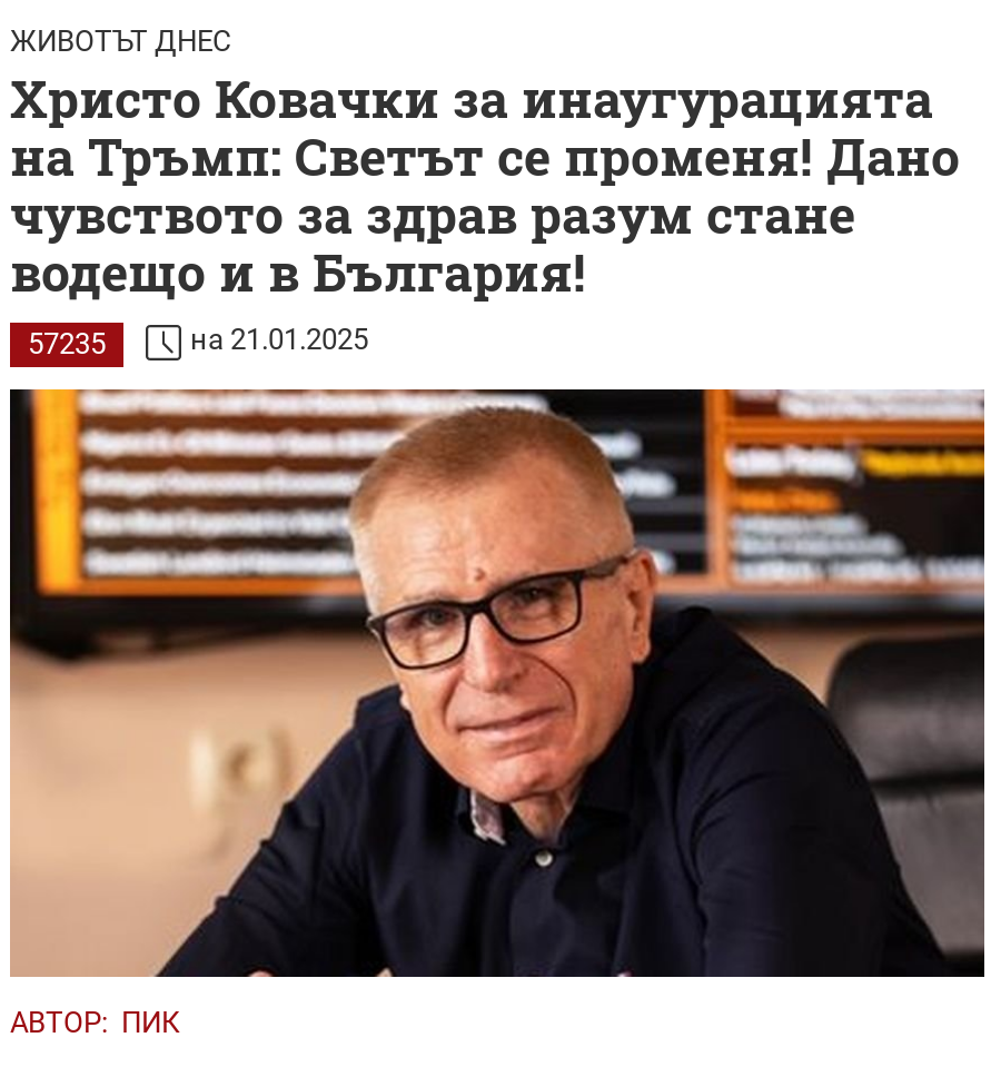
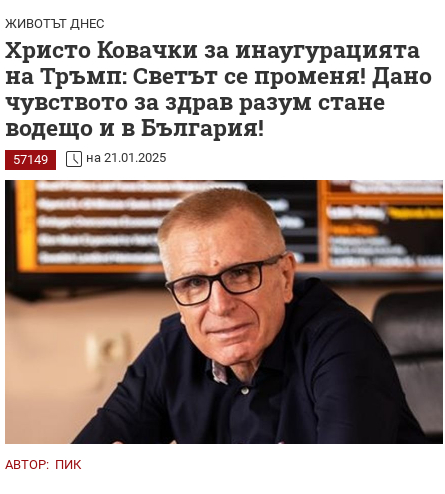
[28,326,106,360] 57235 -> [13,152,48,167] 57149

